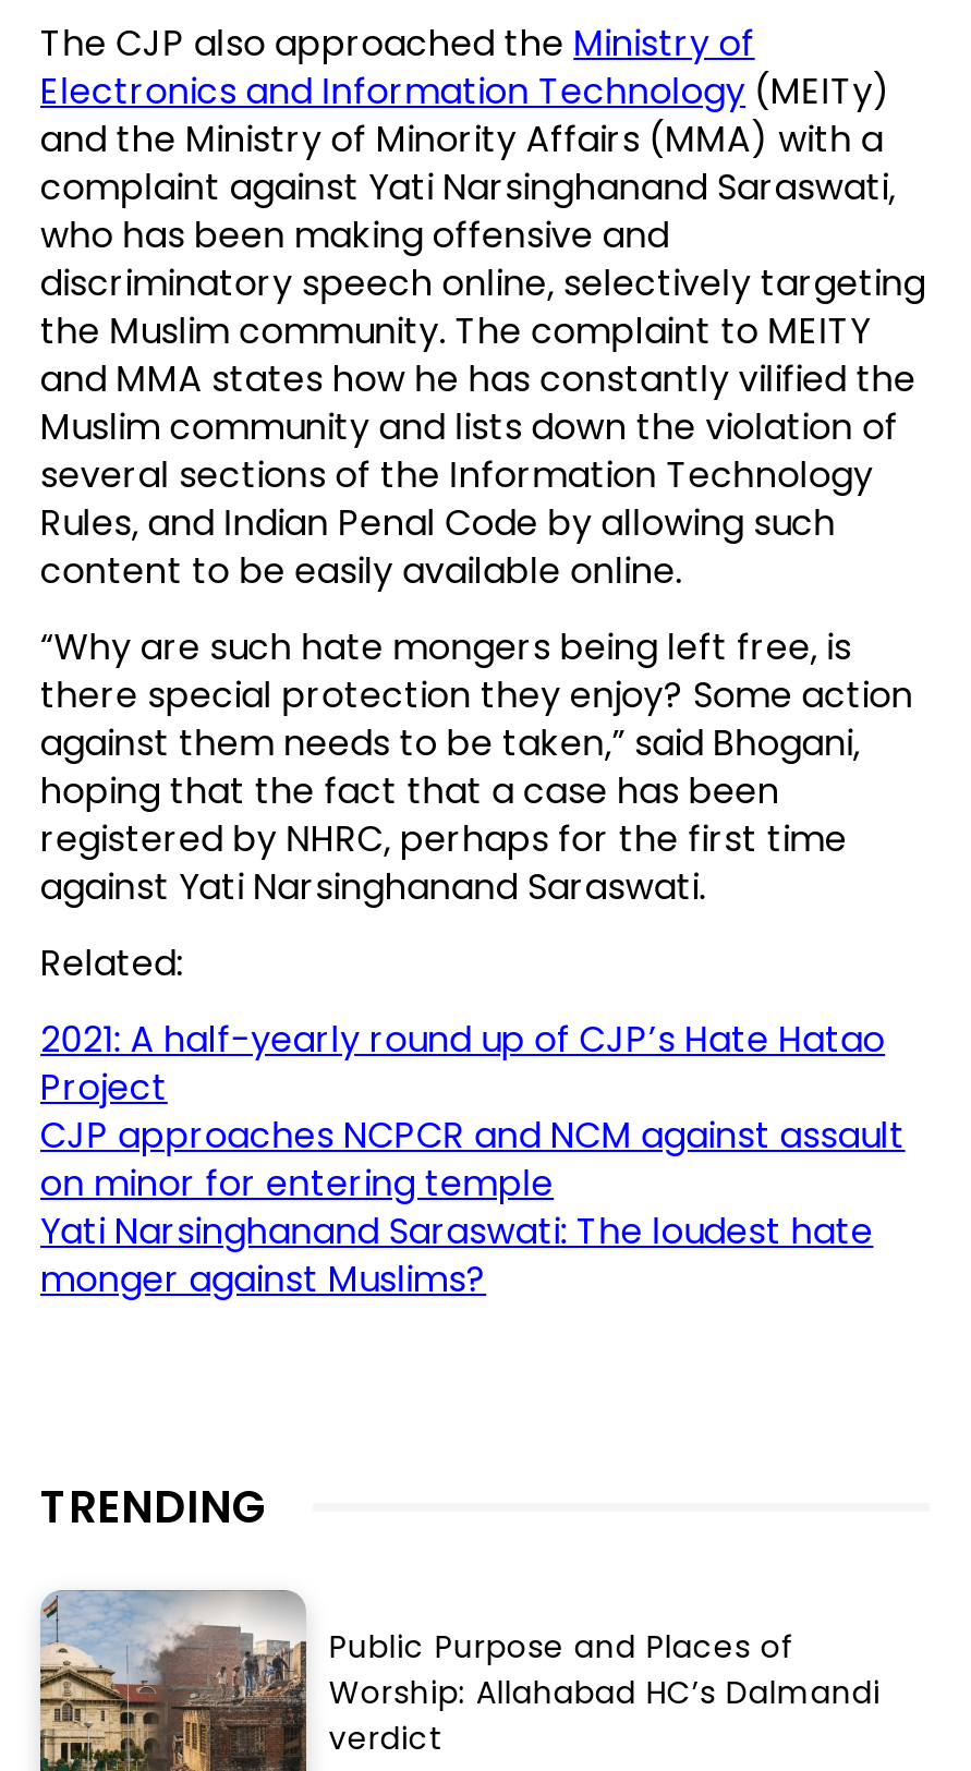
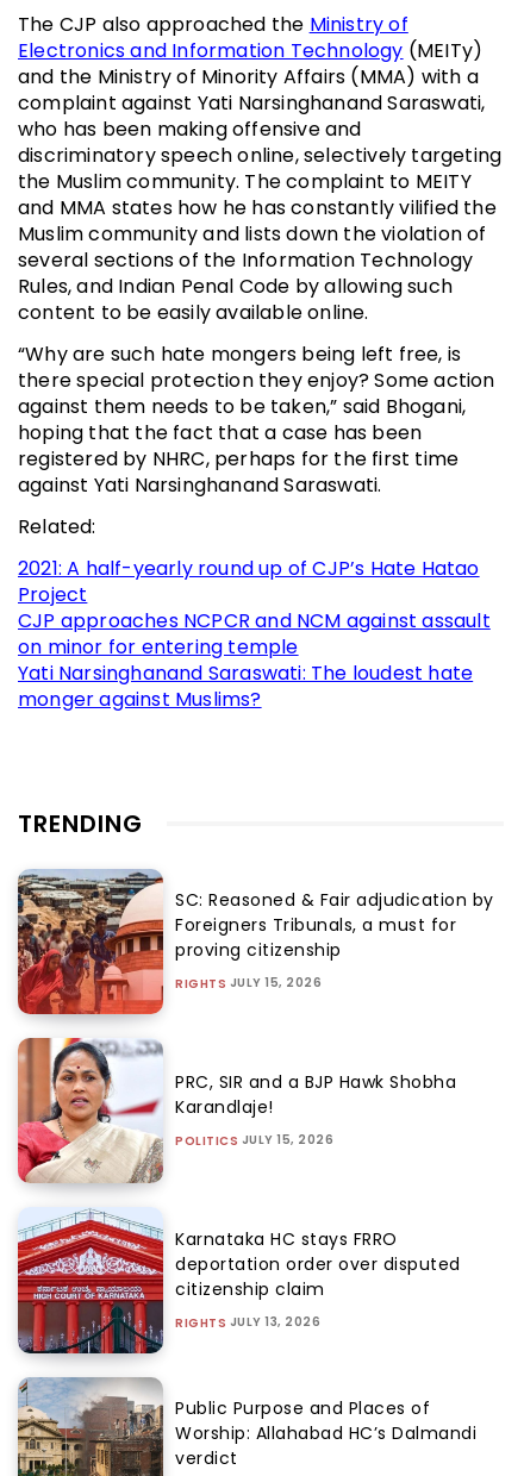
none -> [17,869,494,1022] [image] | SC: Reasoned & Fair adjudication by | Foreigners Tribunals, a must for | proving citizenship | RIGHTS JULY 15, 2026
none -> [17,1037,457,1192] [image] | PRC, SIR and a BJP Hawk Shobha | Karandlaje! | POLITICS JULY 15, 2026
none -> [17,1208,461,1362] [image] | Karnataka HC stays FRRO | deportation order over disputed | citizenship claim | RIGHTS JULY 13, 2026

